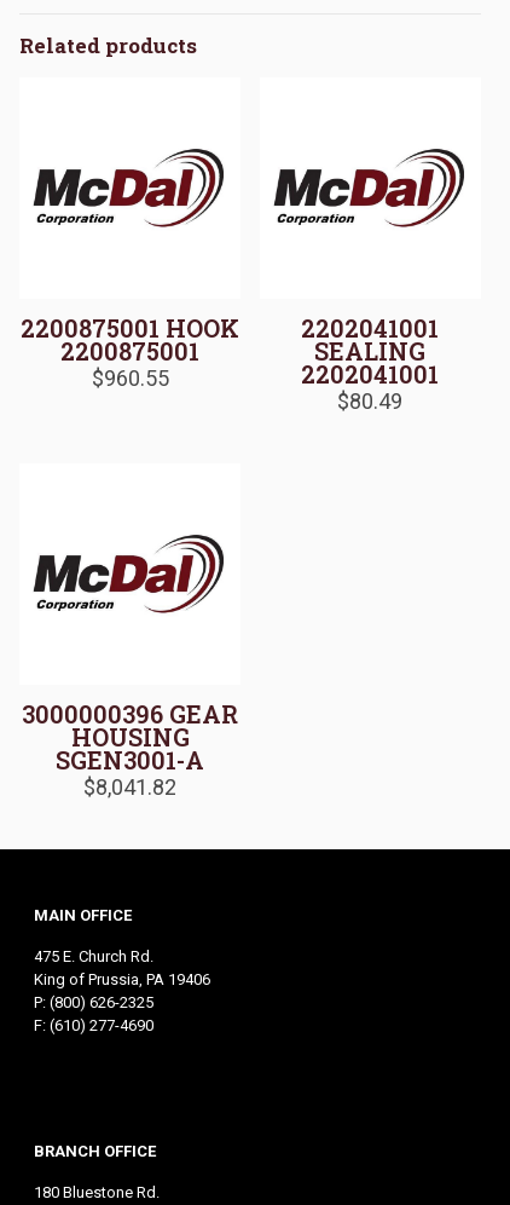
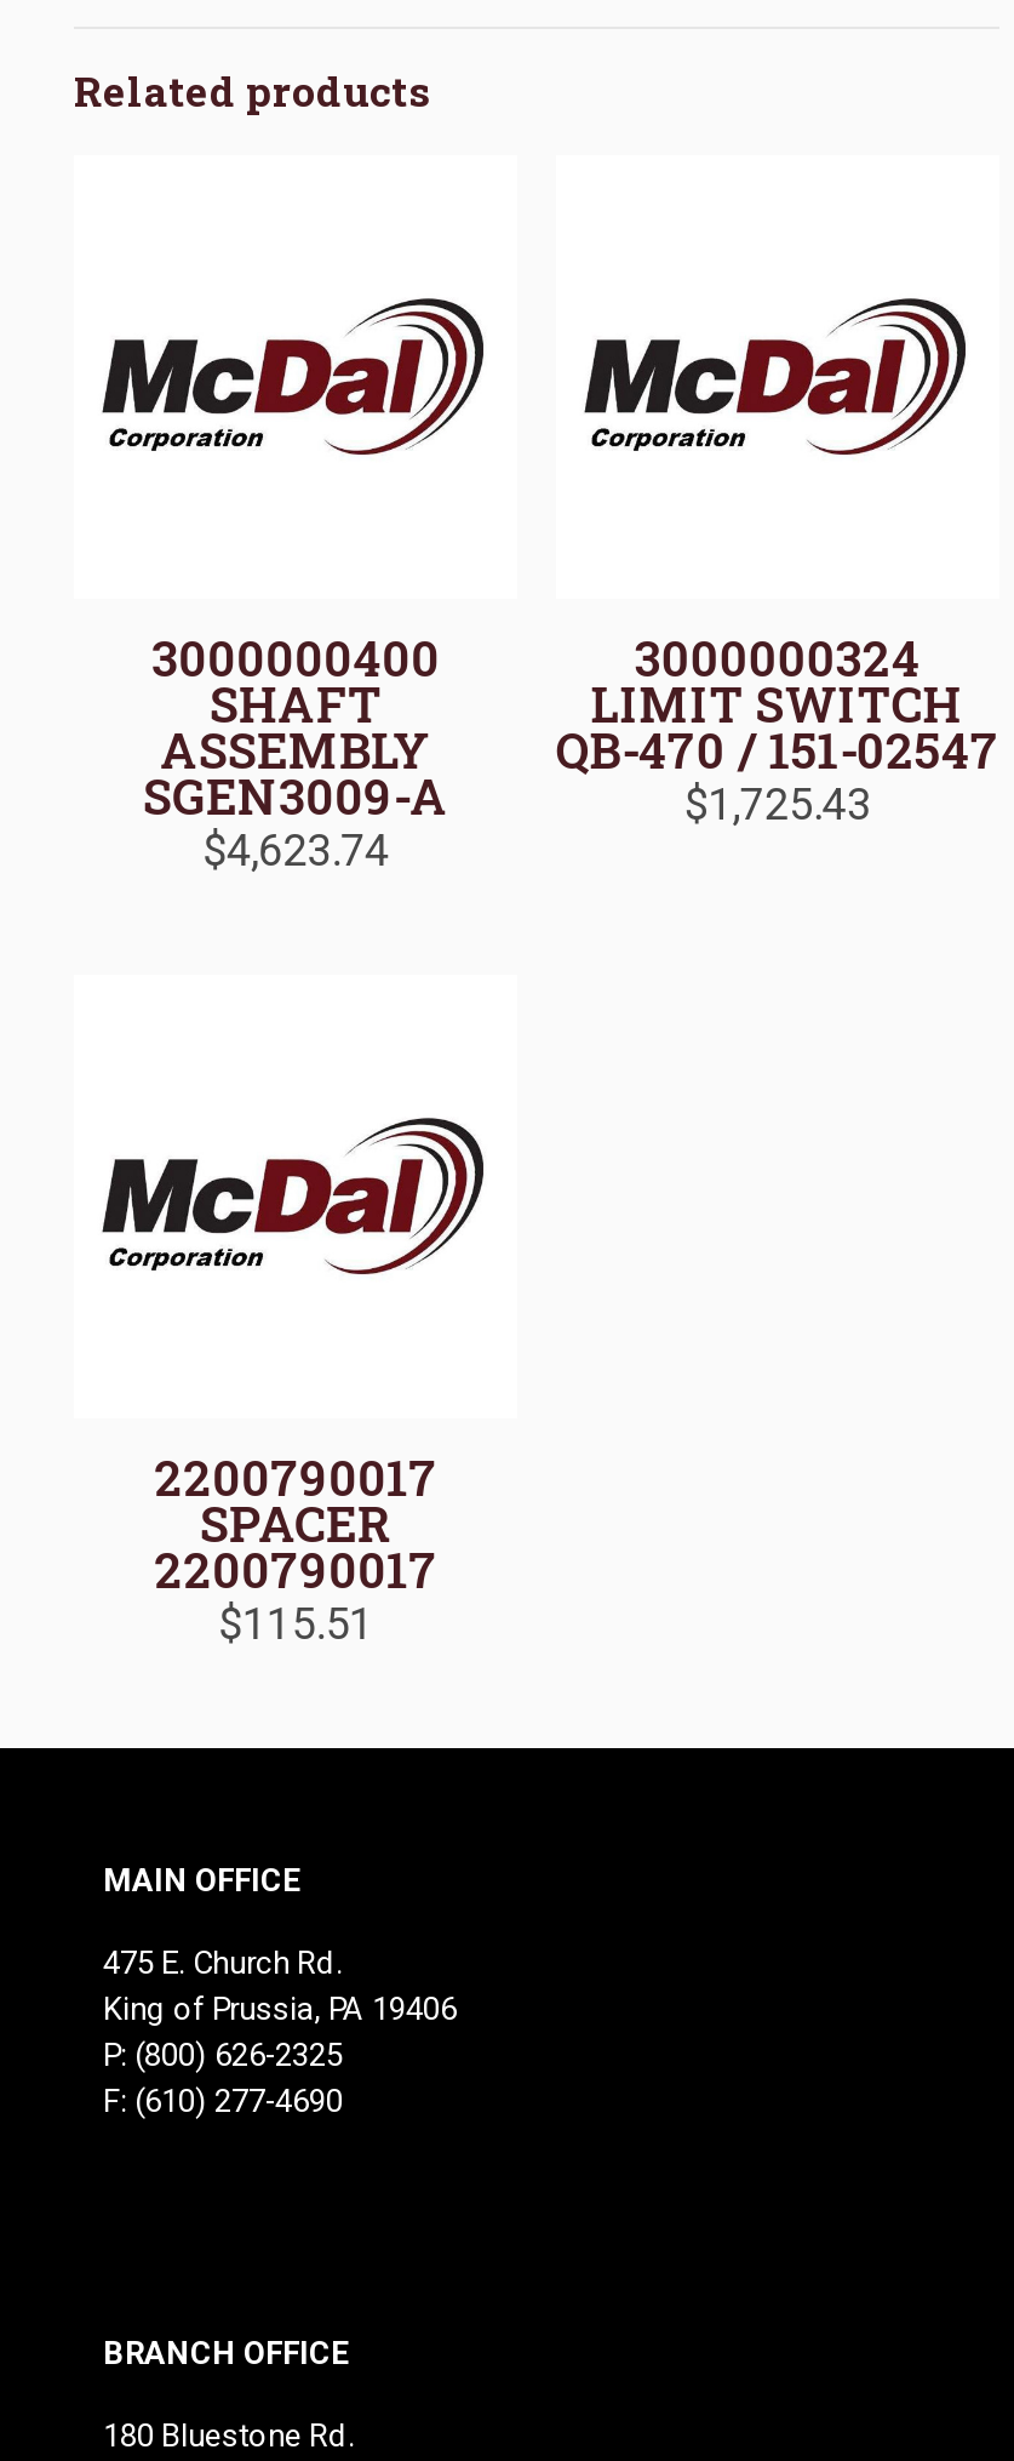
[21,312,240,391] 2200875001 HOOK | 2200875001 | $960.55 -> [143,625,449,875] 3000000400 | SHAFT | ASSEMBLY | SGEN3009-A | $4,623.74
[301,312,439,414] 2202041001 | SEALING | 2202041001 | $80.49 -> [556,625,999,829] 3000000324 | LIMIT SWITCH | QB-470 / 151-02547 | $1,725.43
[22,698,238,800] 3000000396 GEAR | HOUSING | SGEN3001-A | $8,041.82 -> [154,1446,438,1649] 2200790017 | SPACER | 2200790017 | $115.51

